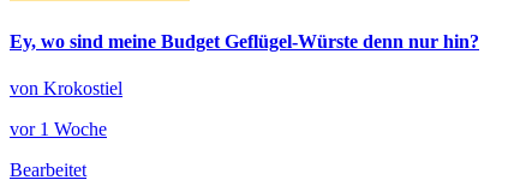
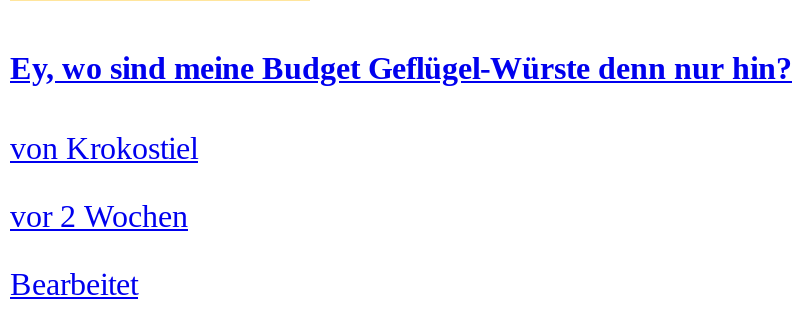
[10,119,107,139] vor 1 Woche -> [10,198,188,232] vor 2 Wochen

